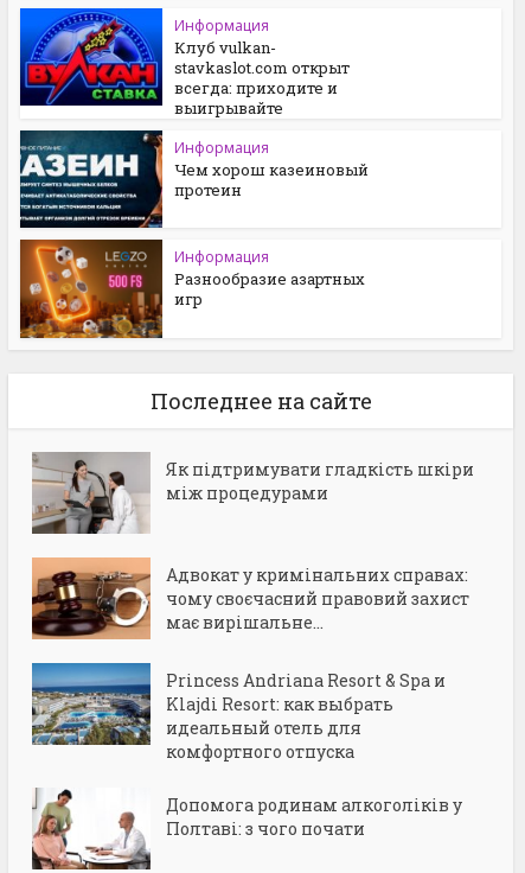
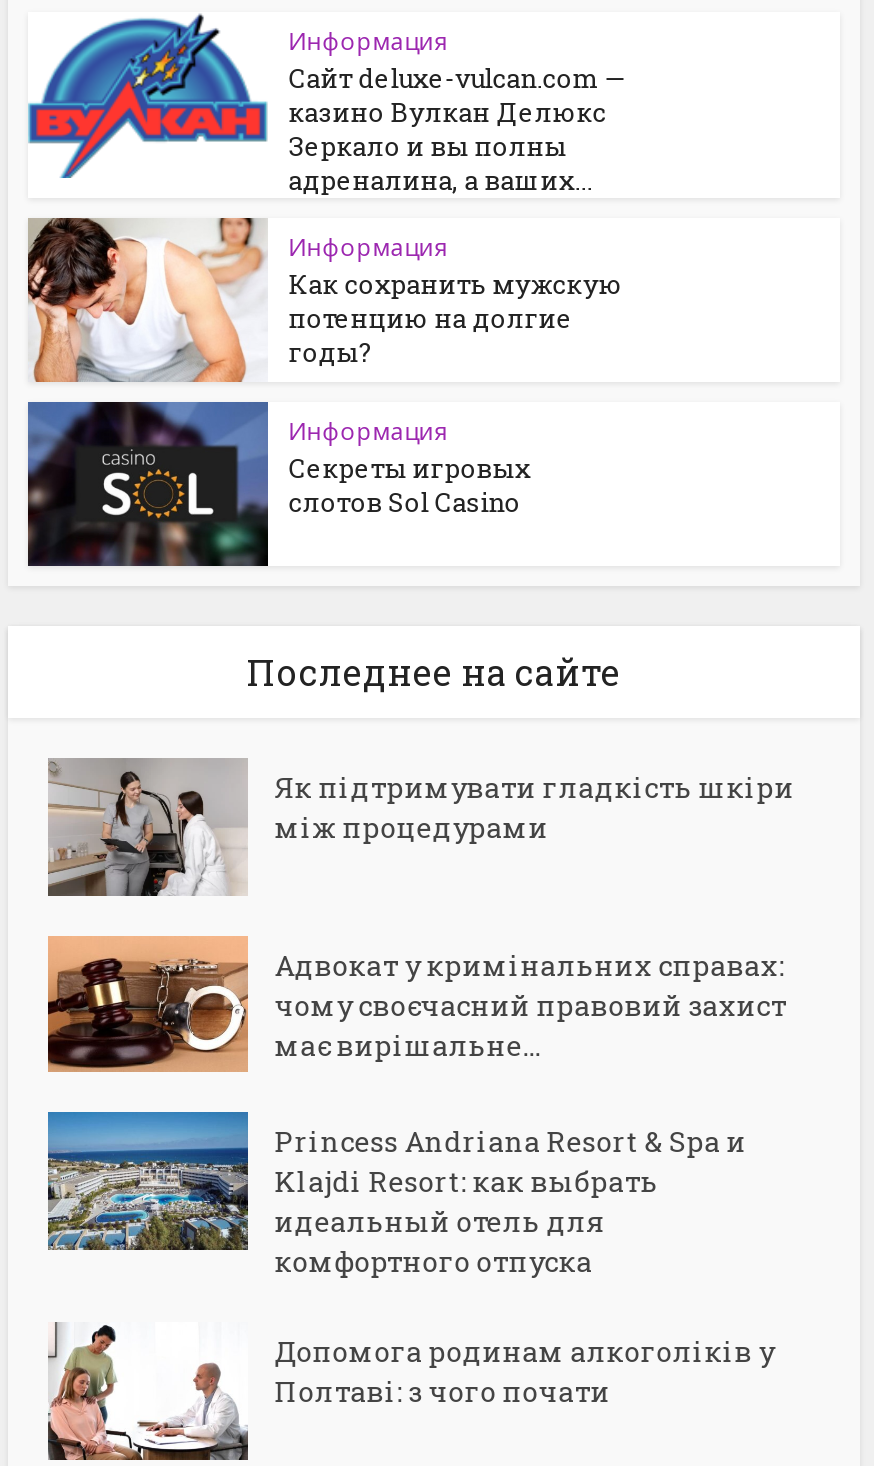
[19,7,350,118] [image] | Клуб vulkan- | stavkaslot.com открыт | всегда: приходите и | выигрывайте -> [28,13,624,198] [image] | Сайт deluxe-vulcan.com — | казино Вулкан Делюкс | Зеркало и вы полны | адреналина, а ваших...
[19,129,369,229] [image] | Чем хорош казеиновый | протеин -> [26,215,622,383] [image] | Как сохранить мужскую | потенцию на долгие | годы?
[19,238,365,339] [image] | Разнообразие азартных | игр -> [26,399,530,569] [image] | Секреты игровых | слотов Sol Casino

